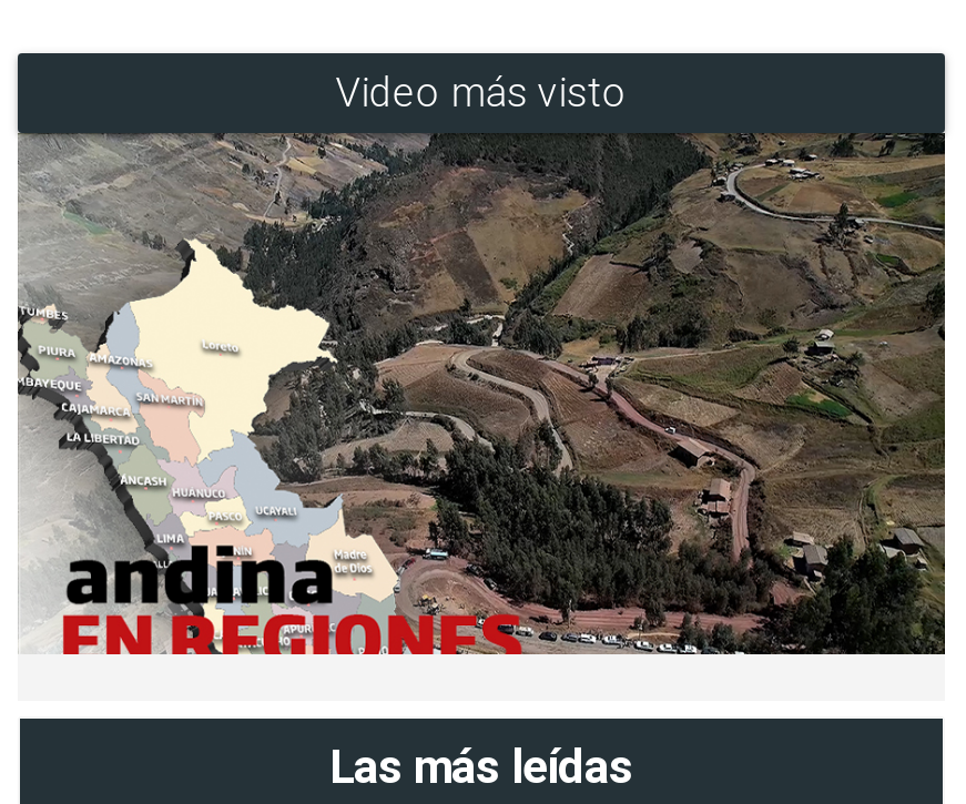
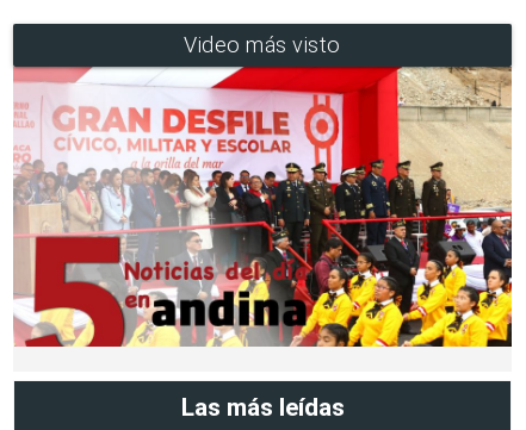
[16,133,947,657] [image] -> [13,66,513,348] [image]

